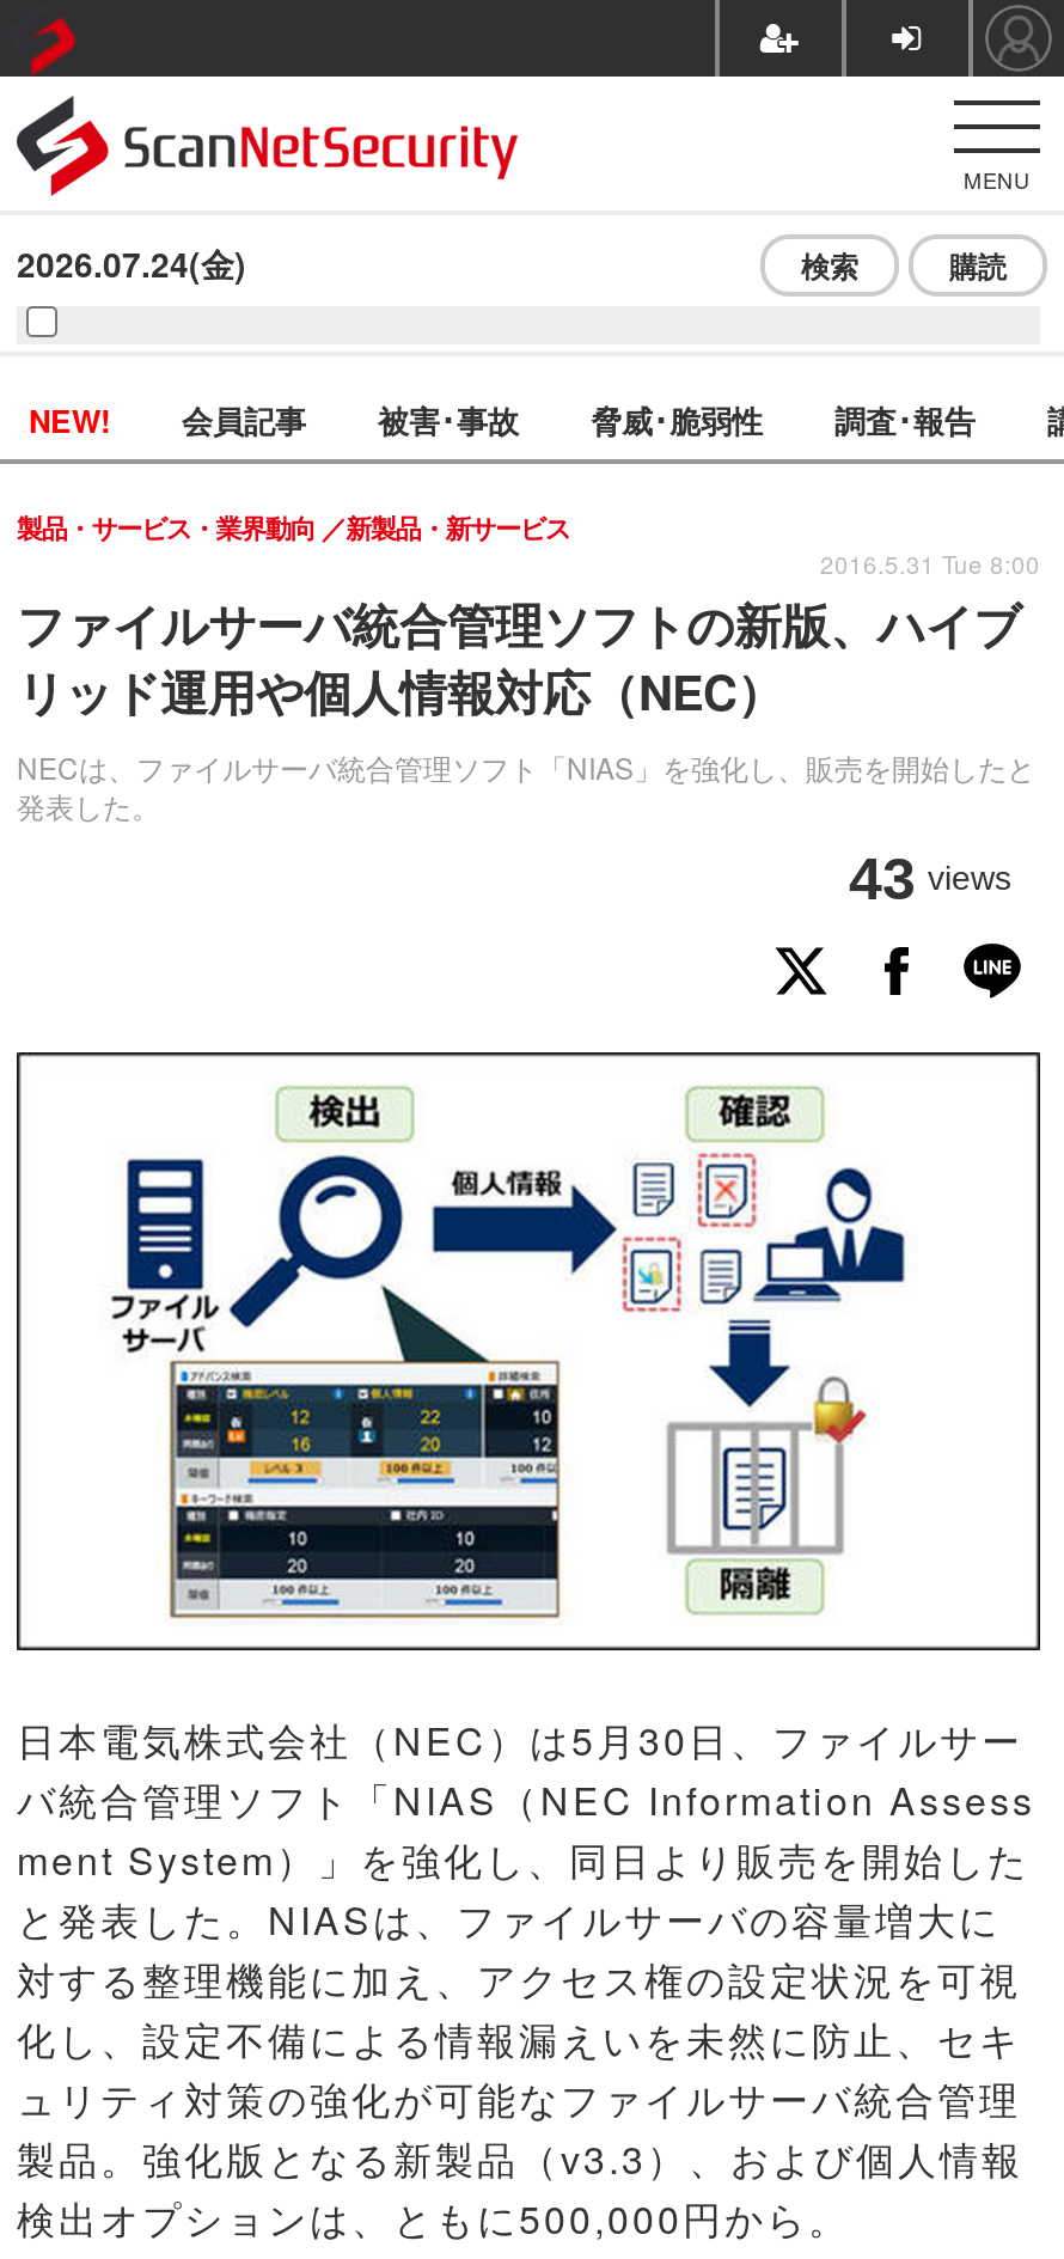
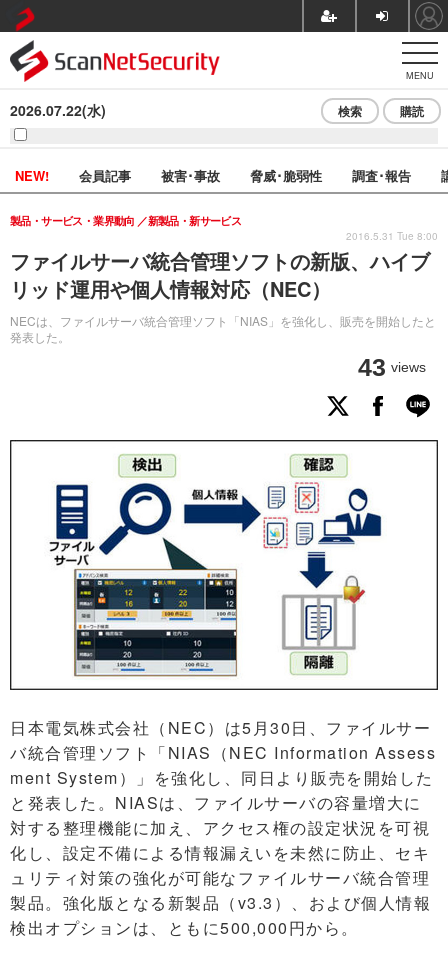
[17,239,246,287] 2026.07.24(金) -> [10,100,106,120] 2026.07.22(水)

